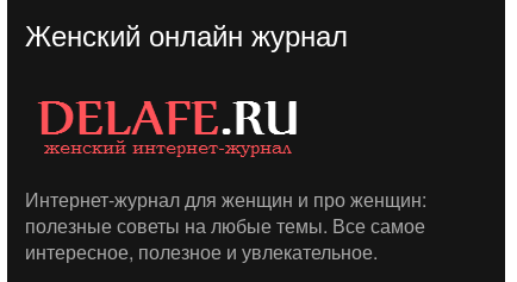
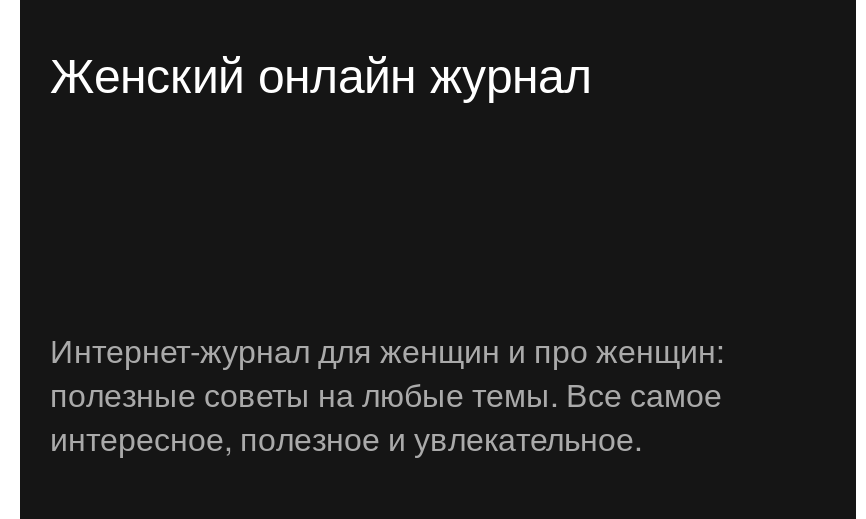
[37,100,298,158] [image] -> none

